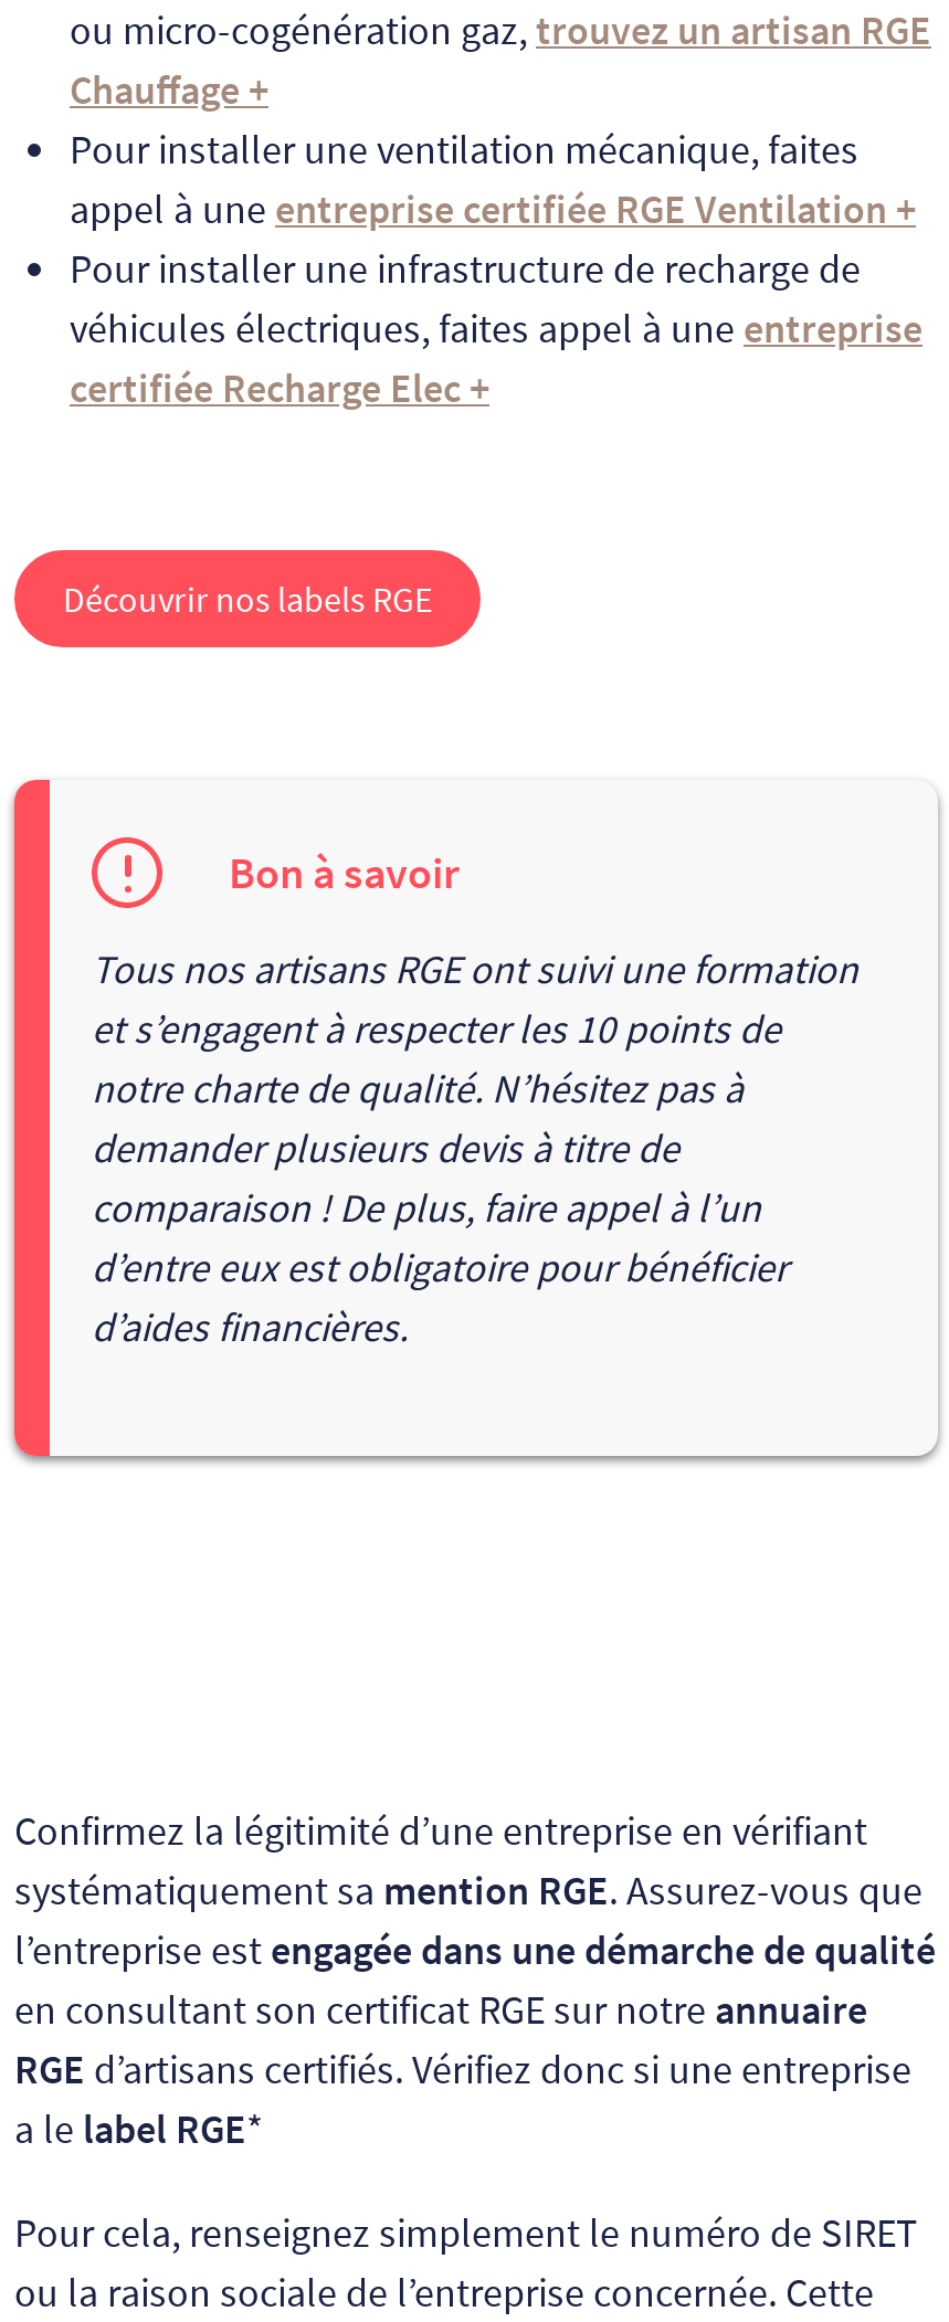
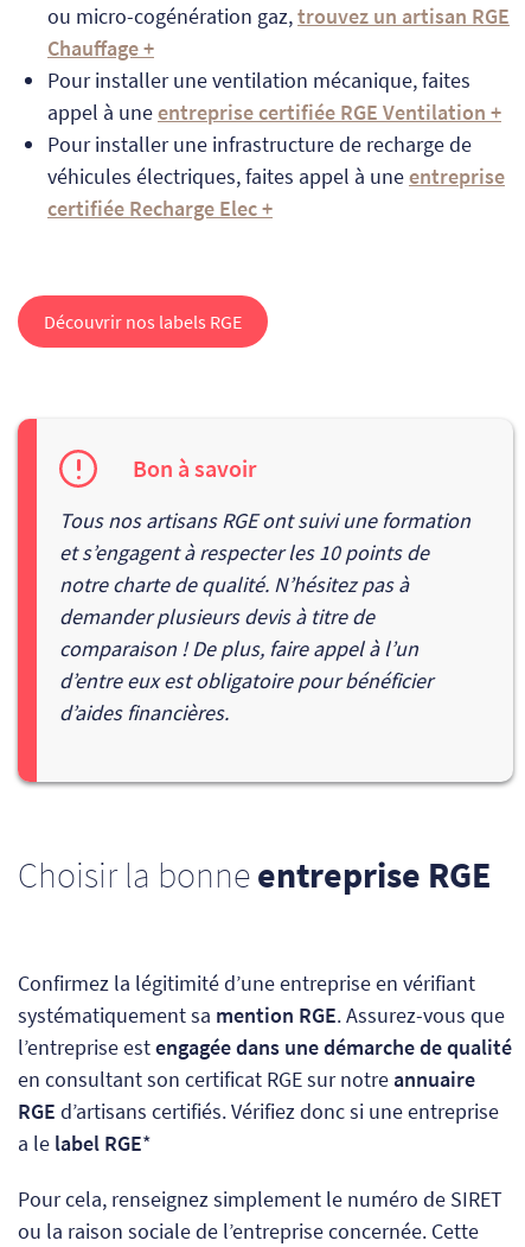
none -> [18,852,491,897] Choisir la bonne entreprise RGE

